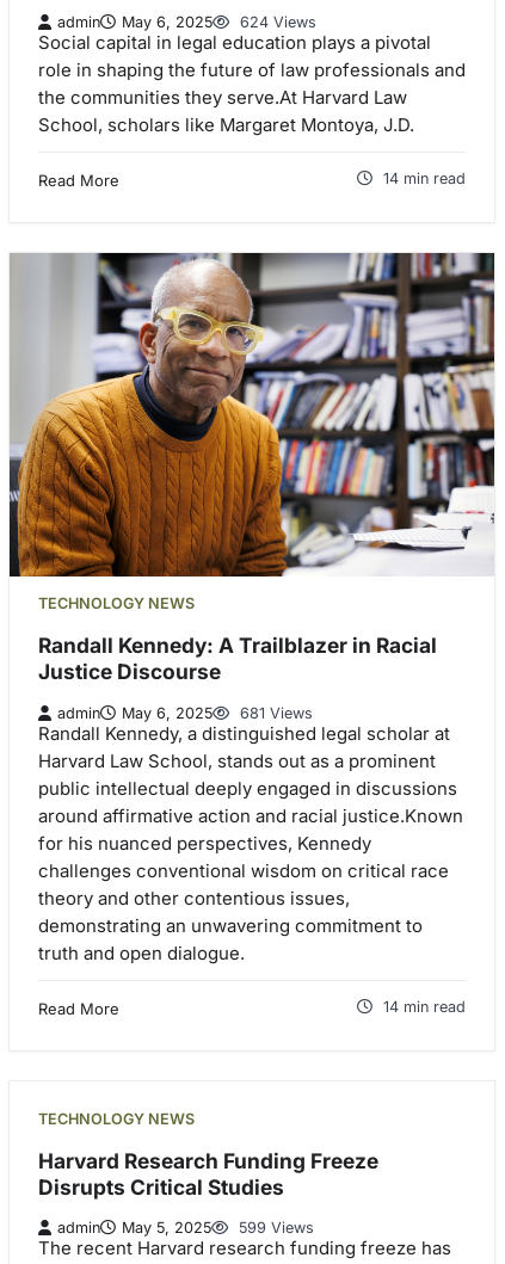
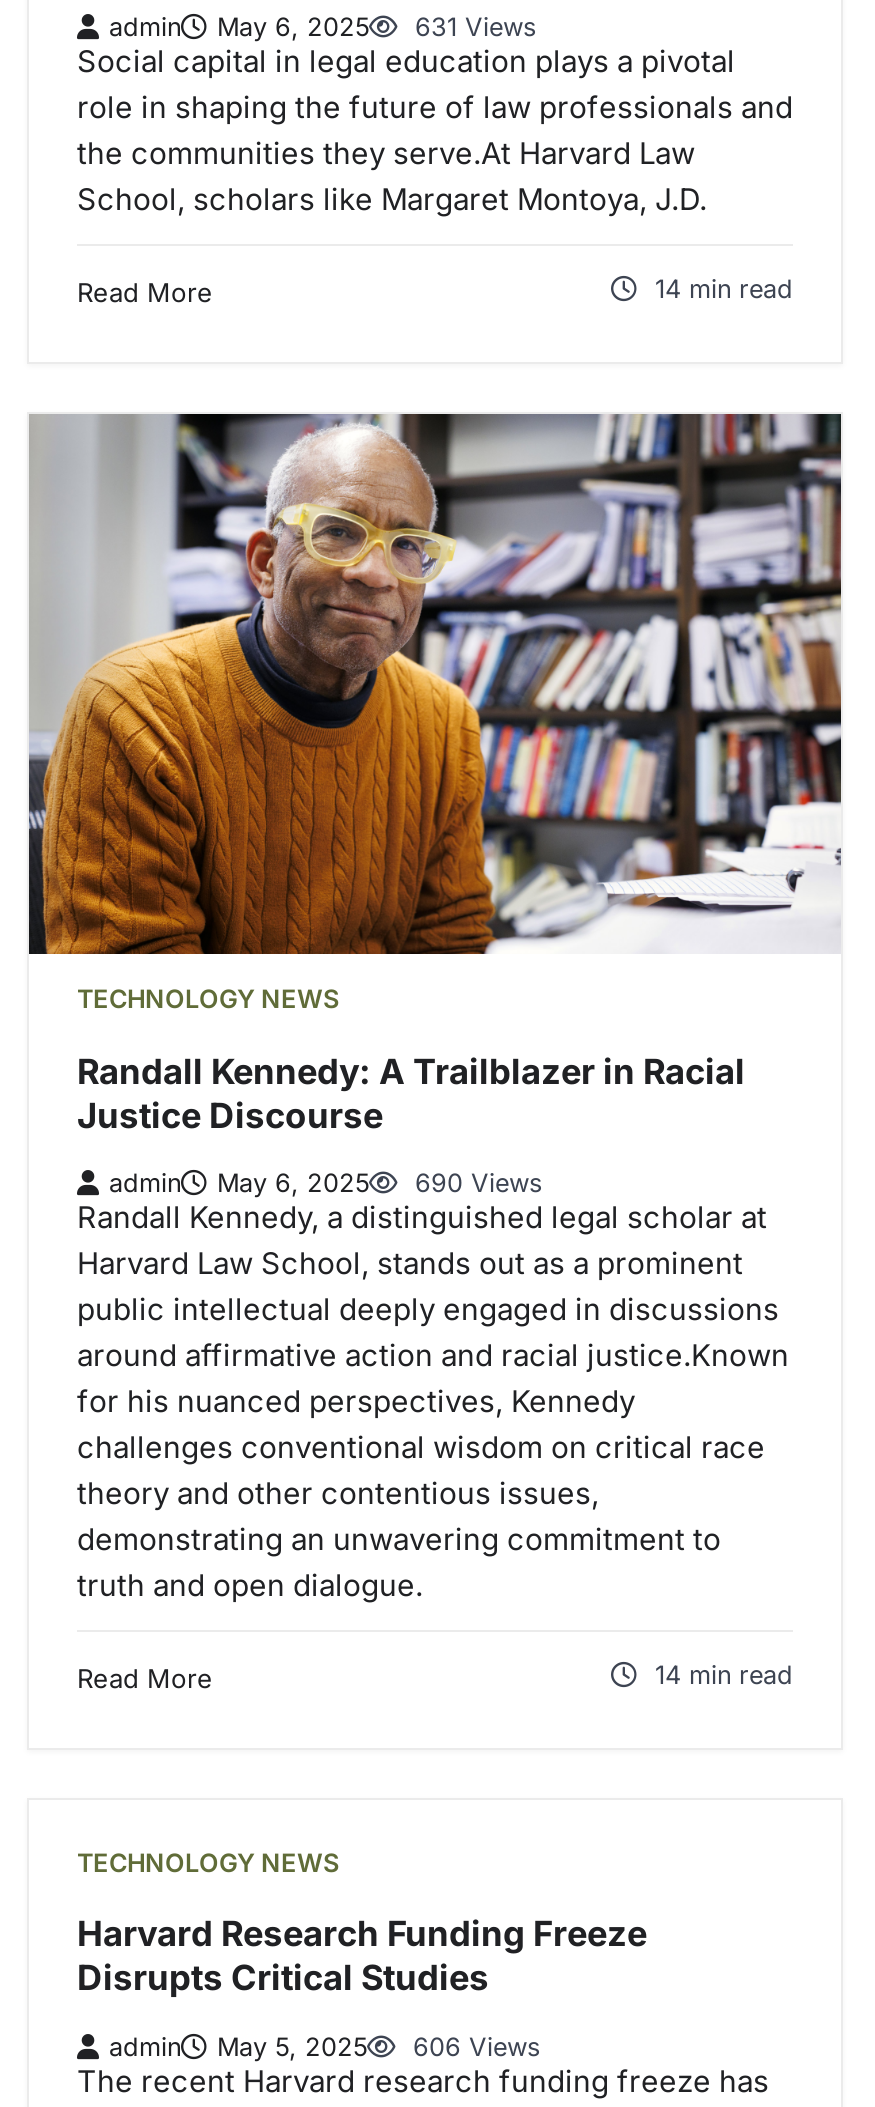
[57,14,316,32] admin May 6, 2025 624 Views -> [109,11,537,41] admin May 6, 2025 631 Views
[57,704,313,722] admin May 6, 2025 681 Views -> [109,1168,543,1198] admin May 6, 2025 690 Views
[57,1219,314,1237] admin May 5, 2025 599 Views -> [109,2031,541,2061] admin May 5, 2025 606 Views

